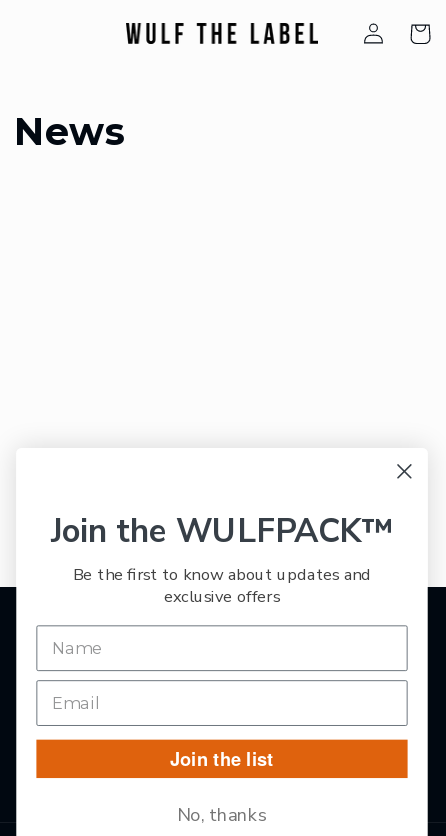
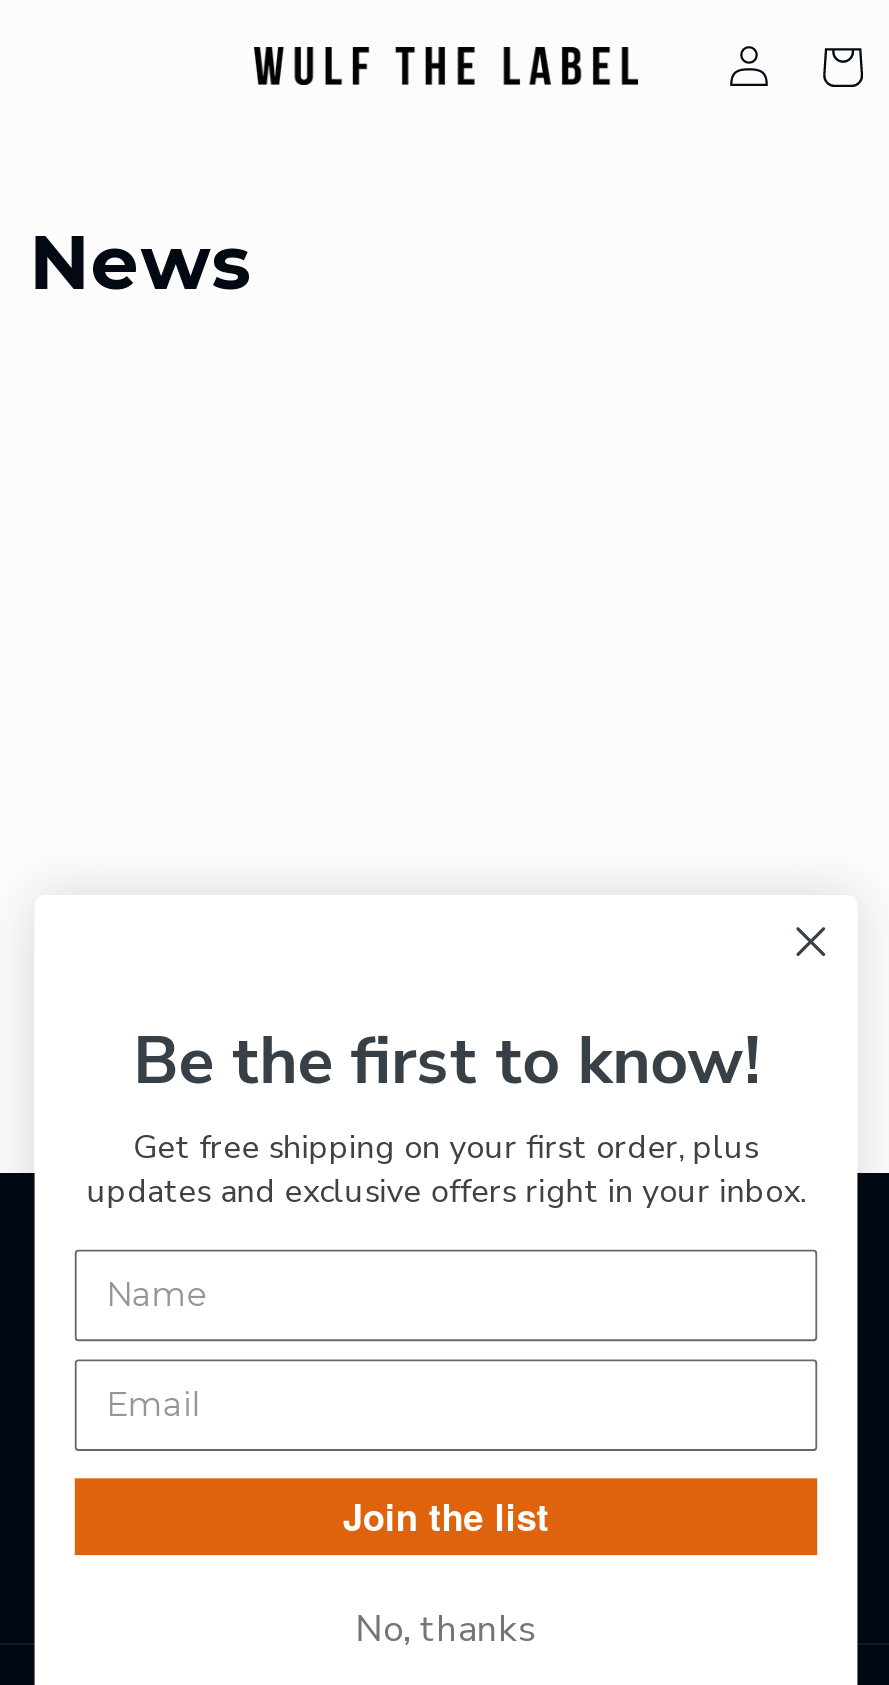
[51,509,393,607] Join the WULFPACK™ | Be the first to know about updates and | exclusive offers -> [87,1018,805,1213] Be the first to know! | Get free shipping on your first order, plus | updates and exclusive offers right in your inbox.

